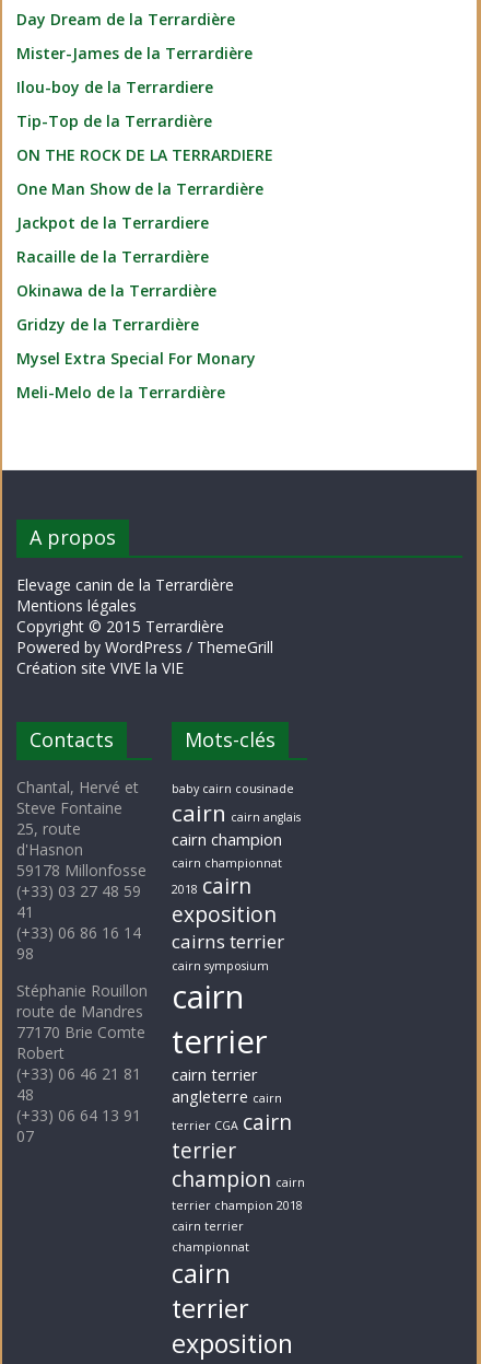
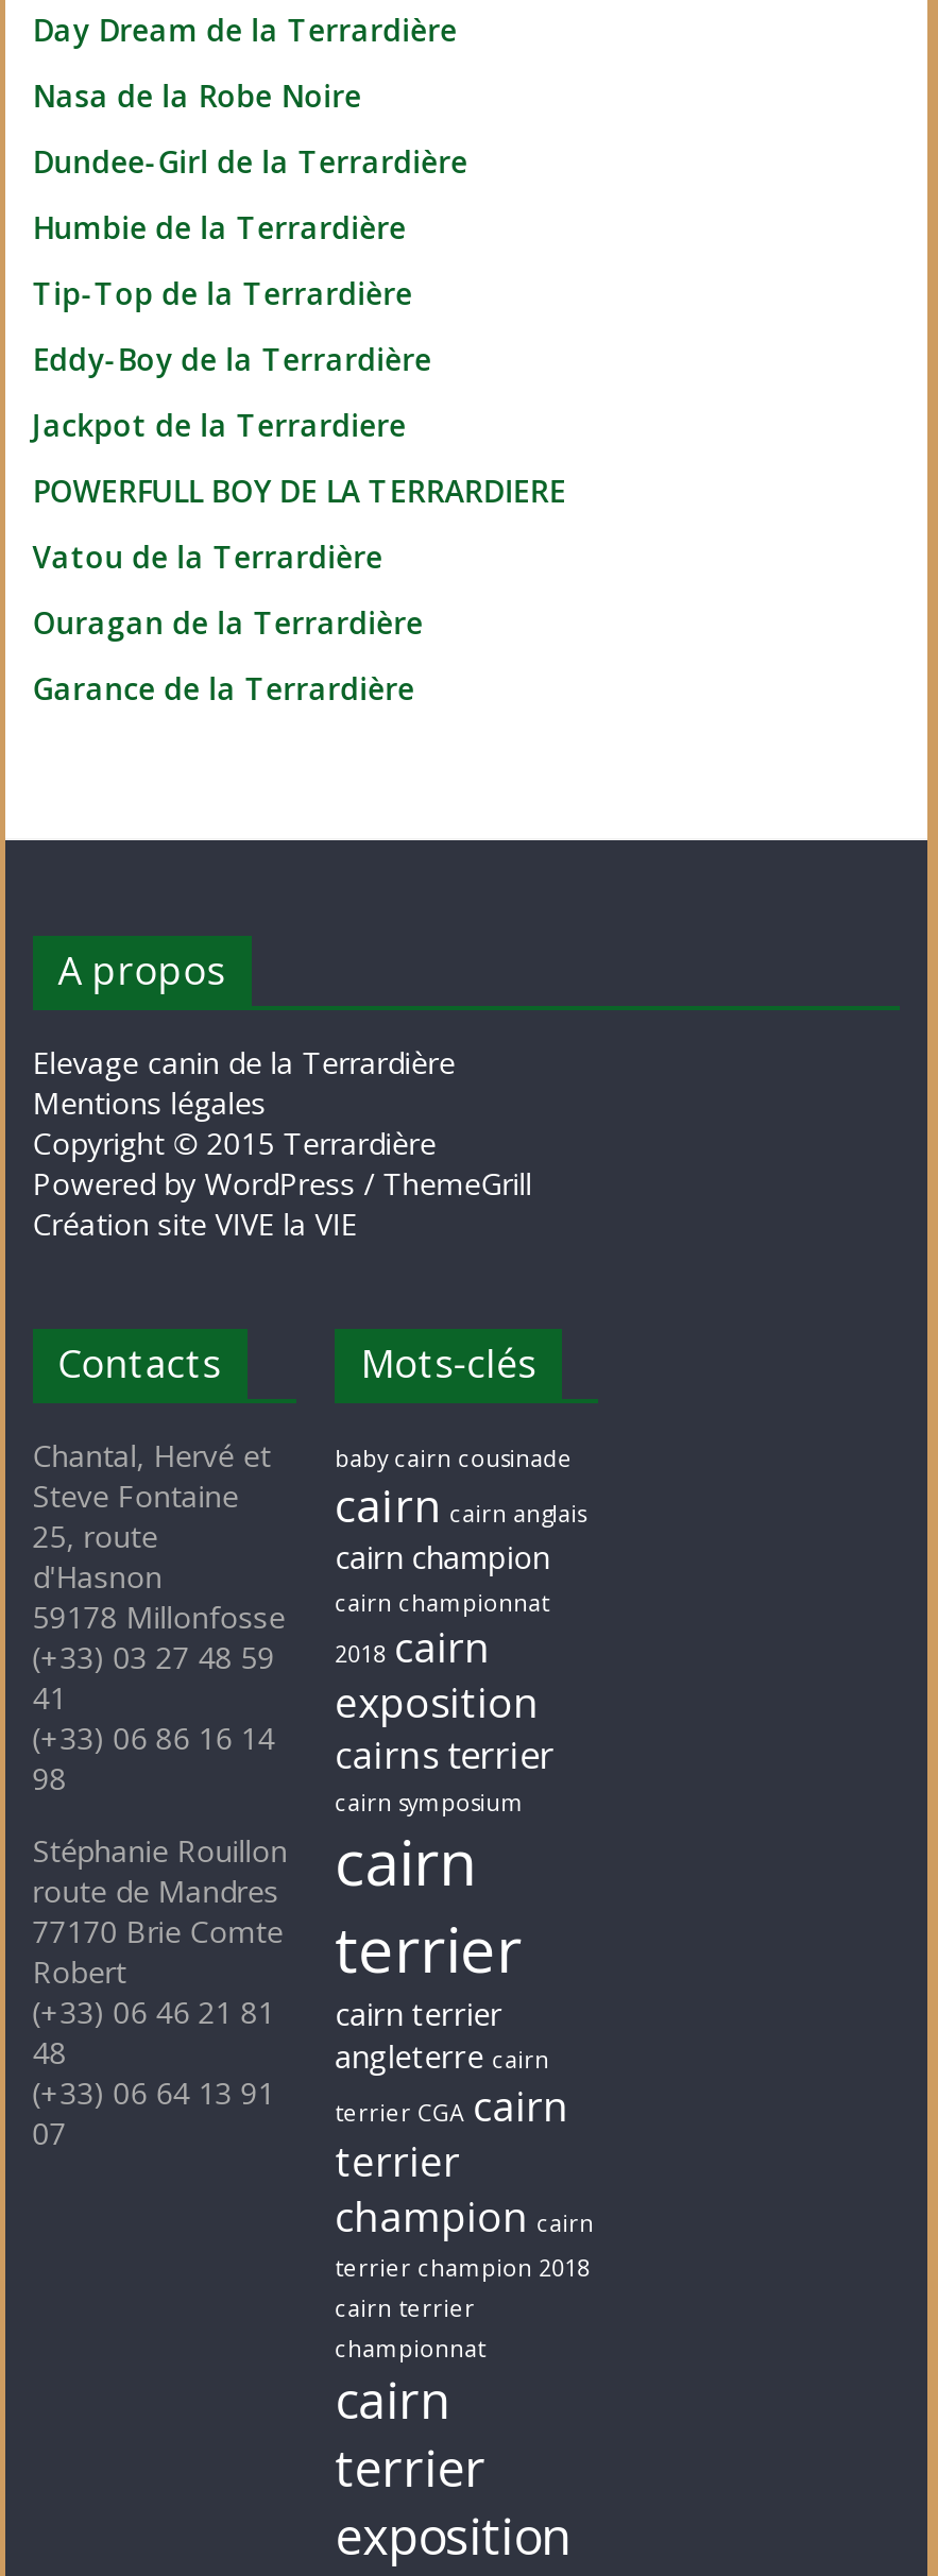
[16,43,252,98] Mister-James de la Terrardière | Ilou-boy de la Terrardiere -> [33,76,468,248] Nasa de la Robe Noire | Dundee-Girl de la Terrardière | Humbie de la Terrardière
moved [16,111,212,132] -> [33,274,413,314]: Tip-Top de la Terrardière
[16,145,273,199] ON THE ROCK DE LA TERRARDIERE | One Man Show de la Terrardière -> [33,340,432,380] Eddy-Boy de la Terrardière
[16,246,256,403] Racaille de la Terrardière | Okinawa de la Terrardière | Gridzy de la Terrardière | Mysel Extra Special For Monary | Meli-Melo de la Terrardière -> [33,471,566,709] POWERFULL BOY DE LA TERRARDIERE | Vatou de la Terrardière | Ouragan de la Terrardière | Garance de la Terrardière

